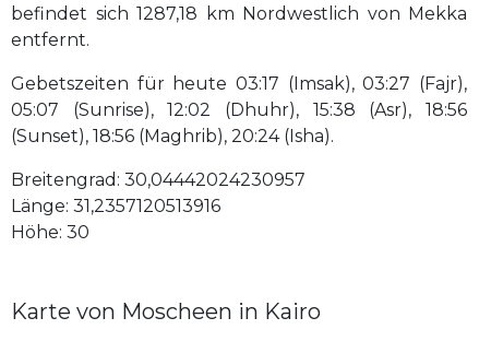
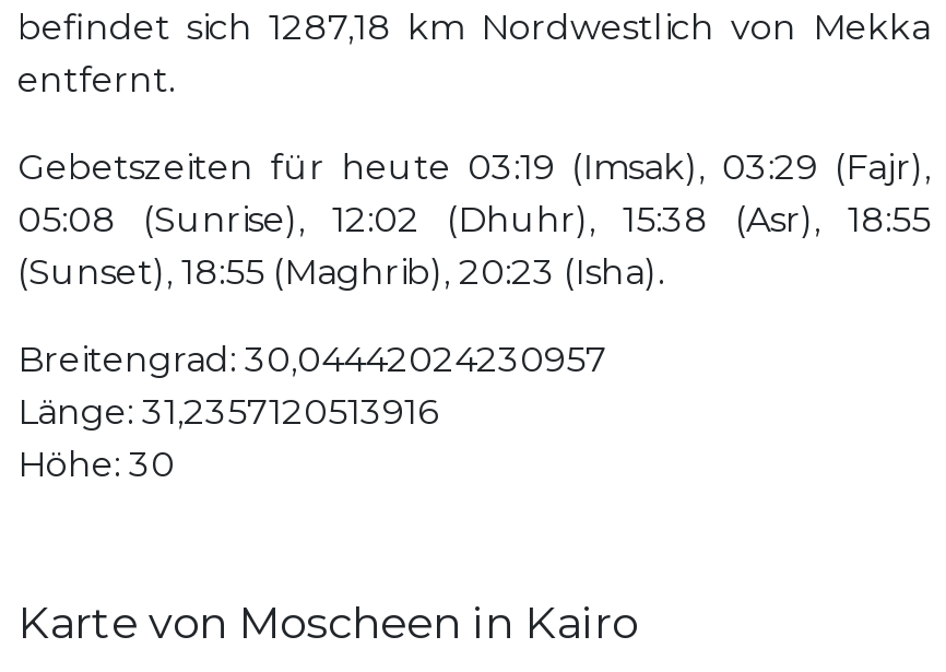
[11,73,467,94] Gebetszeiten für heute 03:17 (Imsak), 03:27 (Fajr), -> [17,147,931,188] Gebetszeiten für heute 03:19 (Imsak), 03:29 (Fajr),
[11,100,467,120] 05:07 (Sunrise), 12:02 (Dhuhr), 15:38 (Asr), 18:56 -> [17,199,931,241] 05:08 (Sunrise), 12:02 (Dhuhr), 15:38 (Asr), 18:55
[11,126,334,147] (Sunset), 18:56 (Maghrib), 20:24 (Isha). -> [17,252,664,293] (Sunset), 18:55 (Maghrib), 20:23 (Isha).

